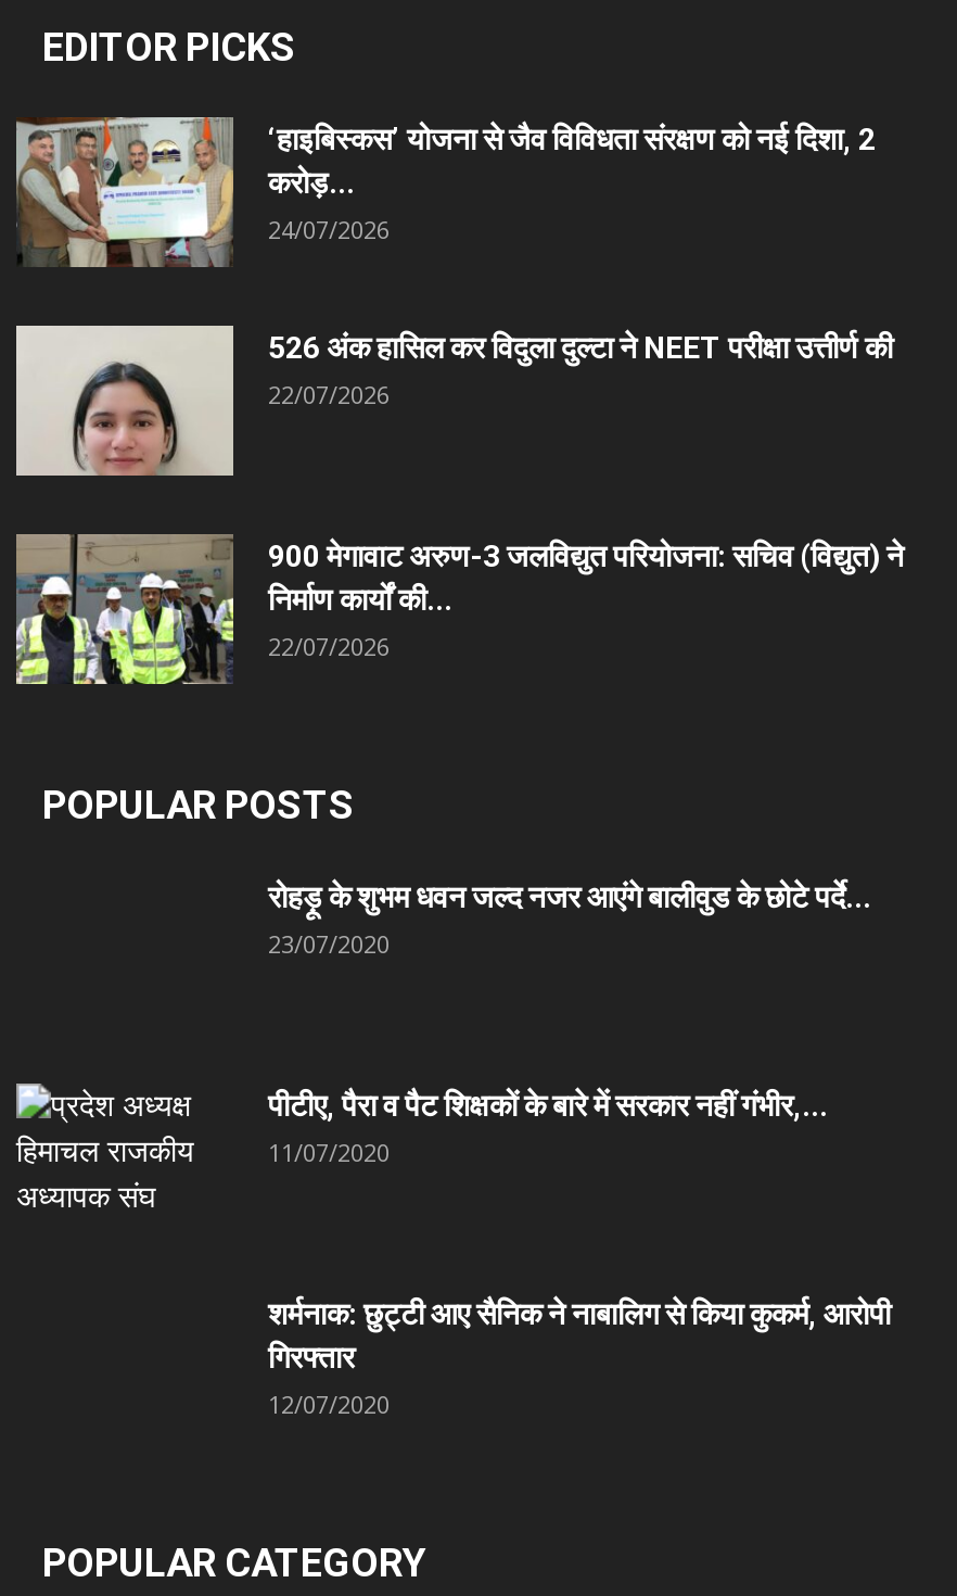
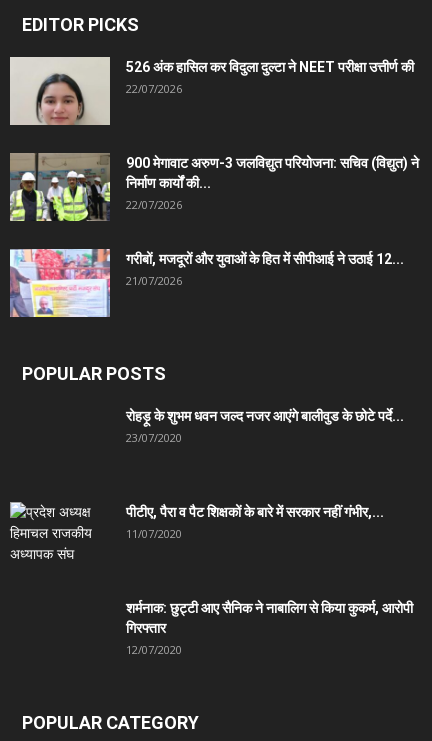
[16,114,876,268] [image] | ‘हाइबिस्कस’ योजना से जैव विविधता संरक्षण को नई दिशा, 2 | करोड़... | 24/07/2026 -> none
moved [34,330,904,662] -> [18,58,419,211]: [image] | 526 अंक हासिल कर विदुला दुल्टा ने NEET परीक्षा उत्तीर्ण की | 22/07/2026 | 900 मेगावाट अरुण-3 जलविद्युत परियोजना: सचिव (विद्युत) ने | निर्माण कार्यों की... | 22/07/2026
none -> [9,248,404,318] [image] | गरीबों, मजदूरों और युवाओं के हित में सीपीआई ने उठाई 12... | 21/07/2026

